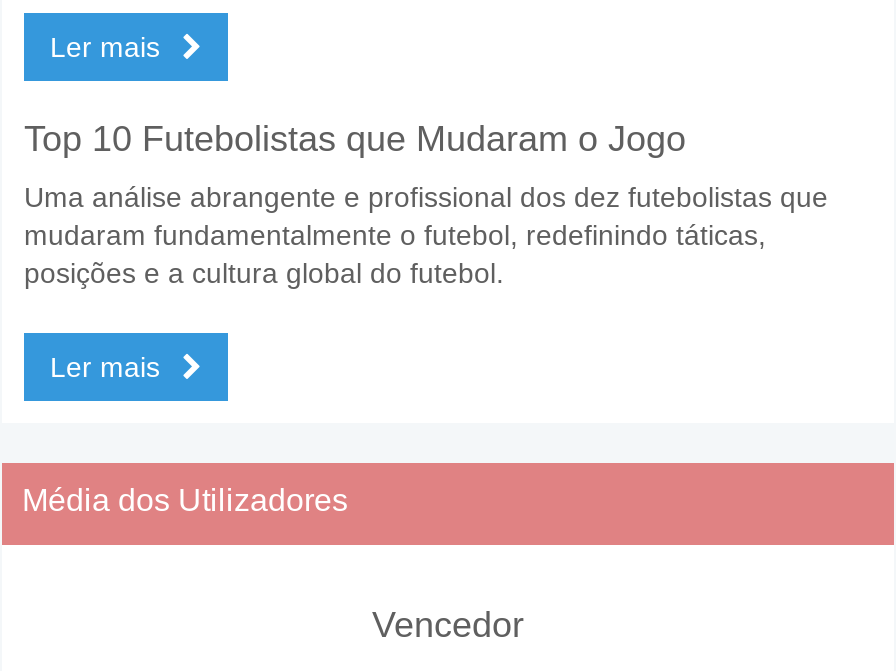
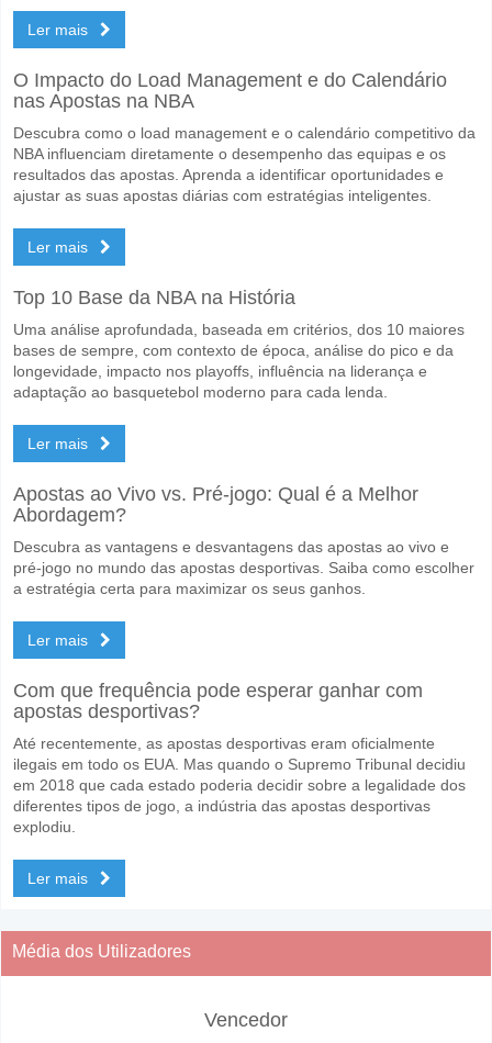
[24,119,828,289] Top 10 Futebolistas que Mudaram o Jogo | Uma análise abrangente e profissional dos dez futebolistas que | mudaram fundamentalmente o futebol, redefinindo táticas, | posições e a cultura global do futebol. -> [13,69,476,835] O Impacto do Load Management e do Calendário | nas Apostas na NBA | Descubra como o load management e o calendário competitivo da | NBA influenciam diretamente o desempenho das equipas e os | resultados das apostas. Aprenda a identificar oportunidades e | ajustar as suas apostas diárias com estratégias inteligentes. | Ler mais | Top 10 Base da NBA na História | Uma análise aprofundada, baseada em critérios, dos 10 maiores | bases de sempre, com contexto de época, análise do pico e da | longevidade, impacto nos playoffs, influência na liderança e | adaptação ao basquetebol moderno para cada lenda. | Ler mais | Apostas ao Vivo vs. Pré-jogo: Qual é a Melhor | Abordagem? | Descubra as vantagens e desvantagens das apostas ao vivo e | pré-jogo no mundo das apostas desportivas. Saiba como escolher | a estratégia certa para maximizar os seus ganhos. | Ler mais | Com que frequência pode esperar ganhar com | apostas desportivas? | Até recentemente, as apostas desportivas eram oficialmente | ilegais em todo os EUA. Mas quando o Supremo Tribunal decidiu | em 2018 que cada estado poderia decidir sobre a legalidade dos | diferentes tipos de jogo, a indústria das apostas desportivas | explodiu.

